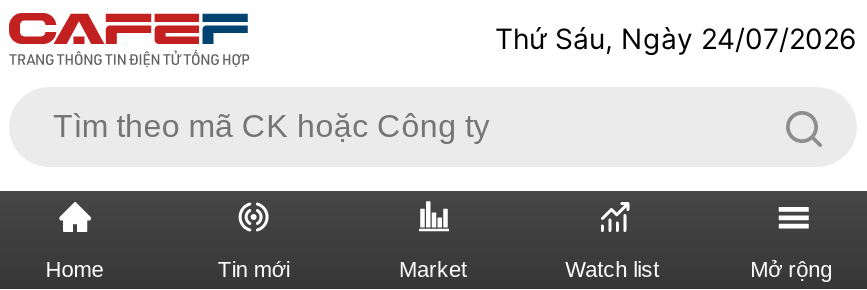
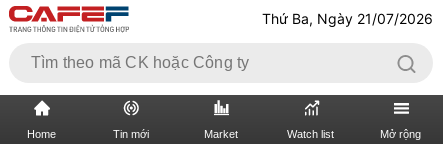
[495,21,857,55] Thứ Sáu, Ngày 24/07/2026 -> [262,10,433,27] Thứ Ba, Ngày 21/07/2026

